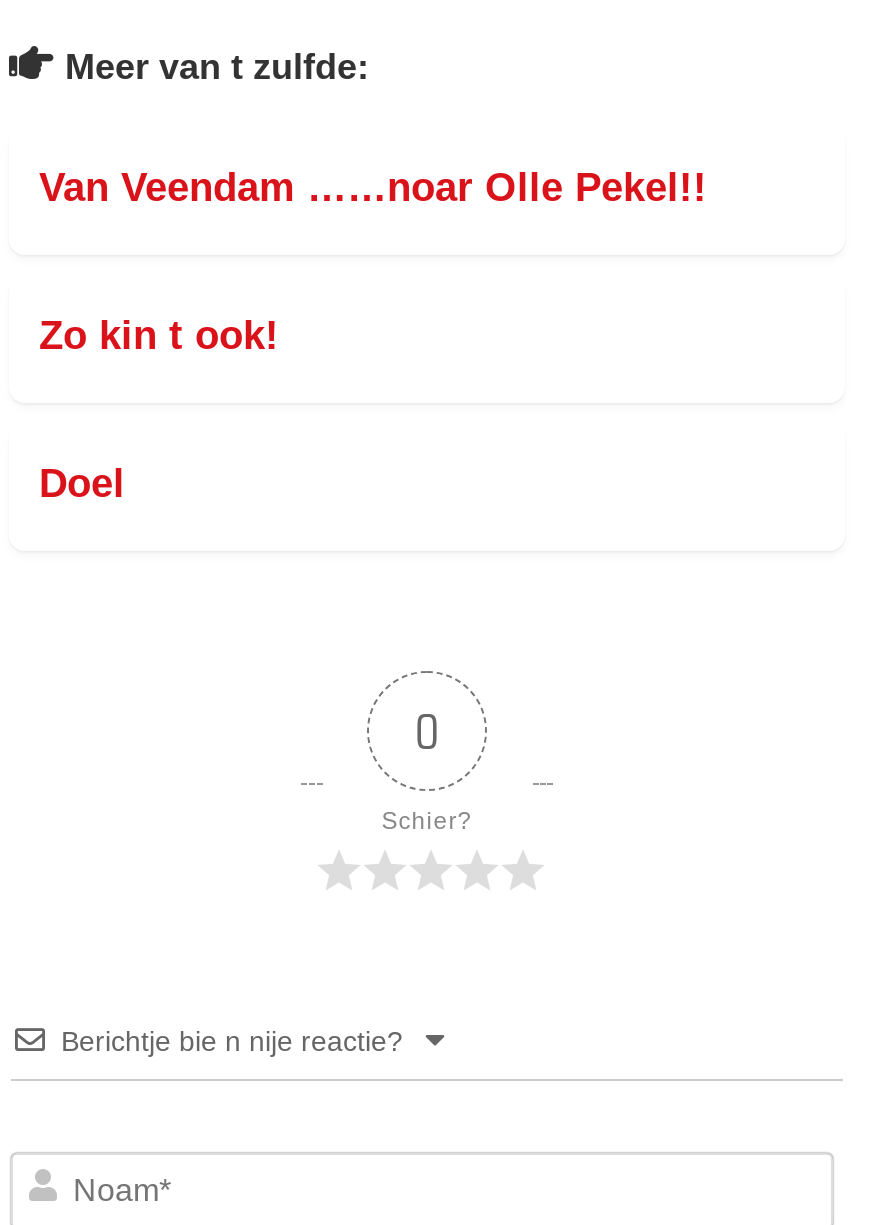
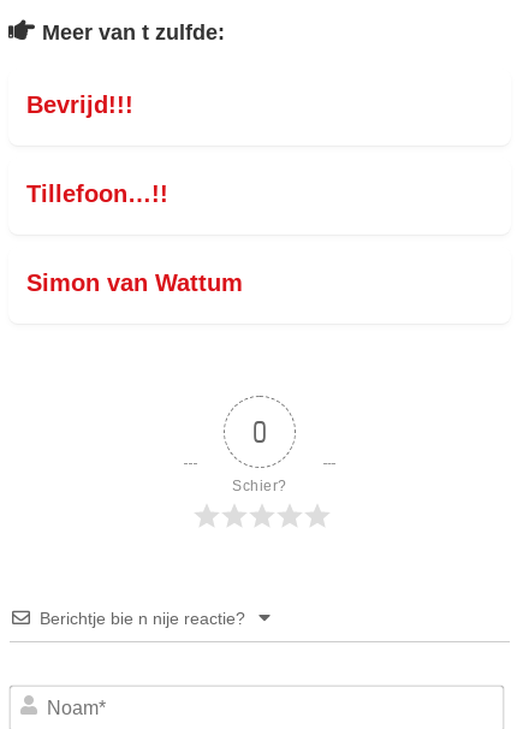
[39,165,707,209] Van Veendam ……noar Olle Pekel!! -> [26,91,133,118] Bevrijd!!!
[39,313,279,357] Zo kin t ook! -> [26,180,168,207] Tillefoon…!!
[39,461,125,505] Doel -> [26,269,243,296] Simon van Wattum

